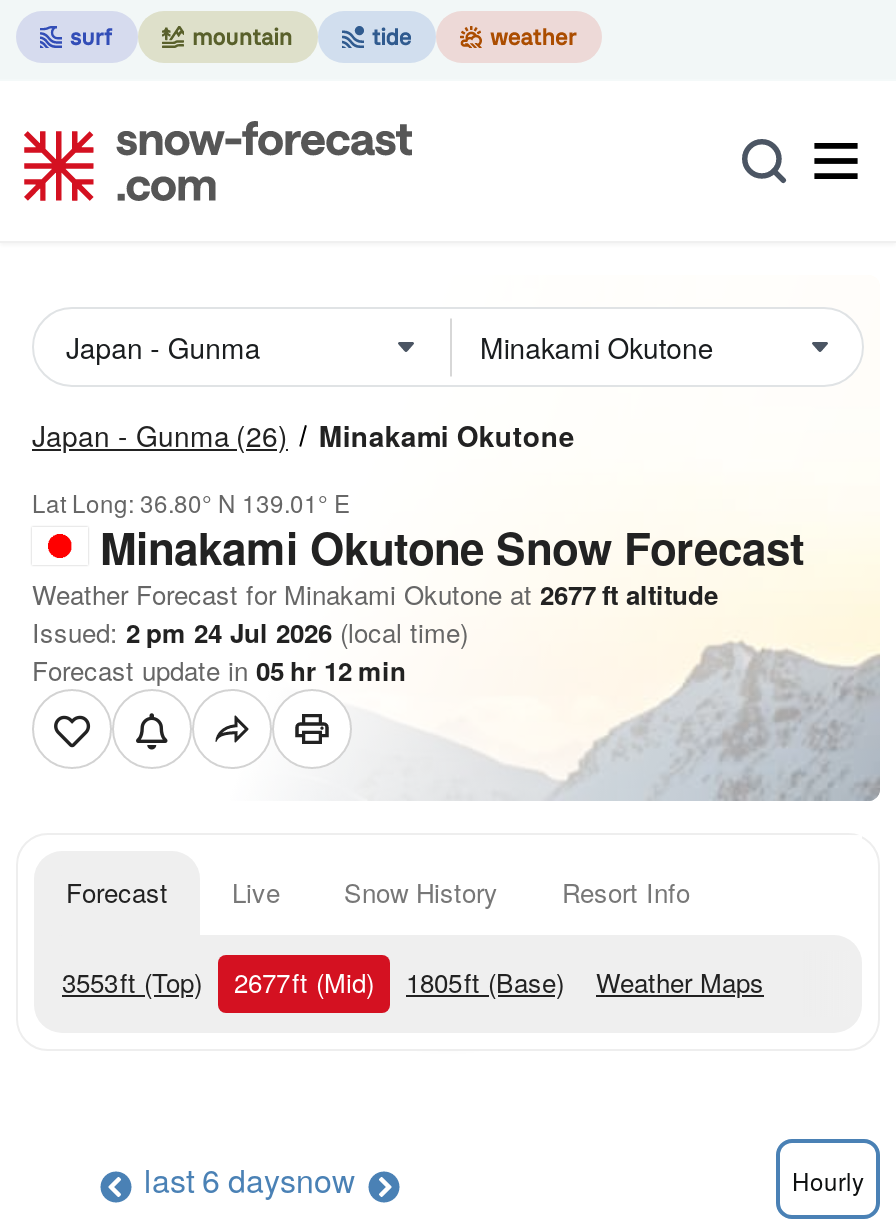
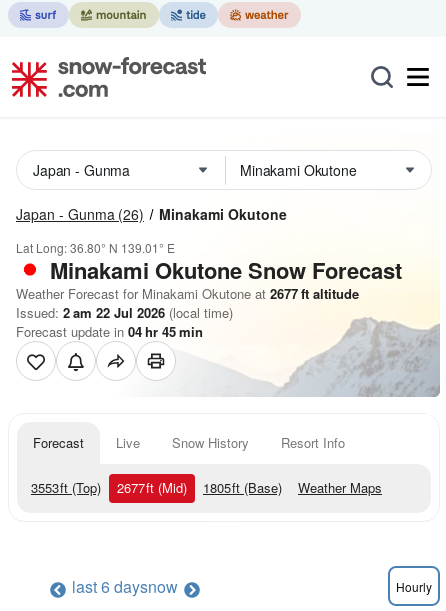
[32,613,468,651] Issued: 2 pm 24 Jul 2026 (local time) -> [16,303,233,322] Issued: 2 am 22 Jul 2026 (local time)
[32,651,406,689] Forecast update in 05 hr 12 min -> [16,322,203,341] Forecast update in 04 hr 45 min

